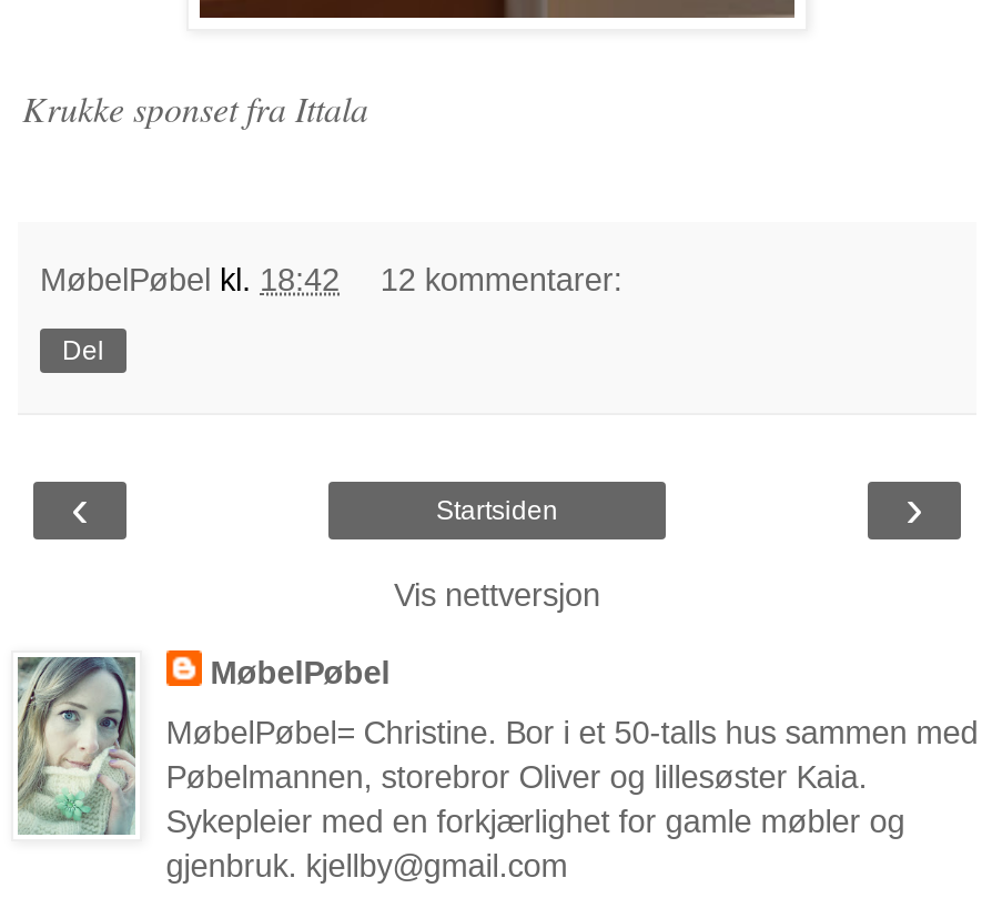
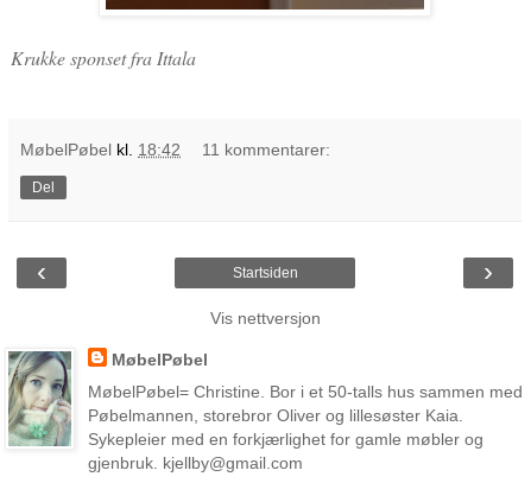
[40,262,622,297] MøbelPøbel kl. 18:42 12 kommentarer: -> [20,140,331,159] MøbelPøbel kl. 18:42 11 kommentarer:

